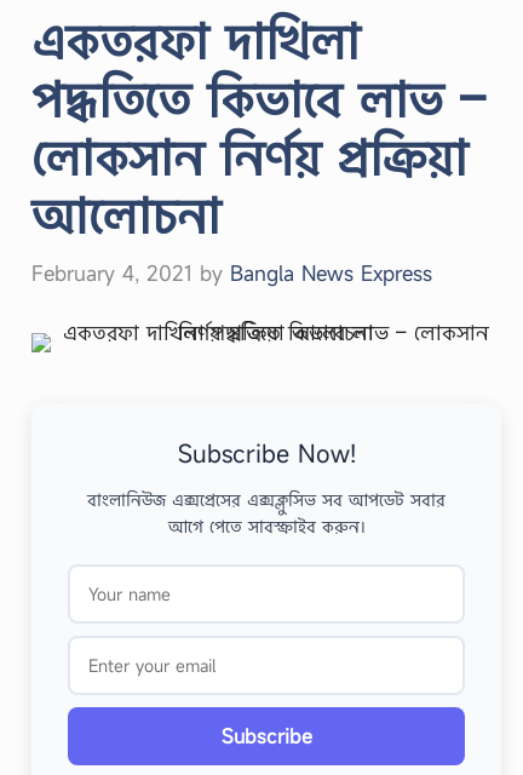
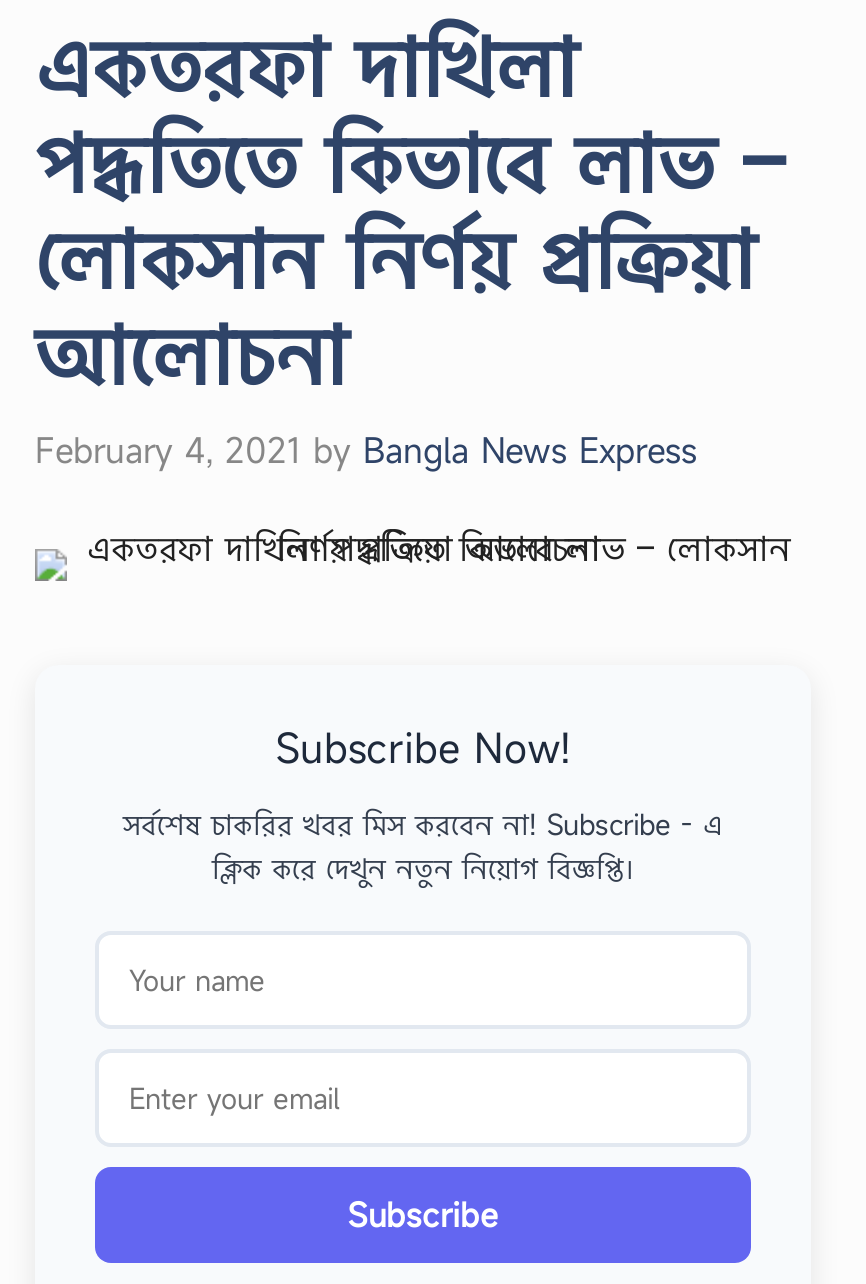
[87,488,446,538] বাংলানিউজ এক্সপ্রেসের এক্সক্লুসিভ সব আপডেট সবার | আগে পেতে সাবস্ক্রাইব করুন। -> [123,805,723,887] সর্বশেষ চাকরির খবর মিস করবেন না! Subscribe - এ | ক্লিক করে দেখুন নতুন নিয়োগ বিজ্ঞপ্তি।

